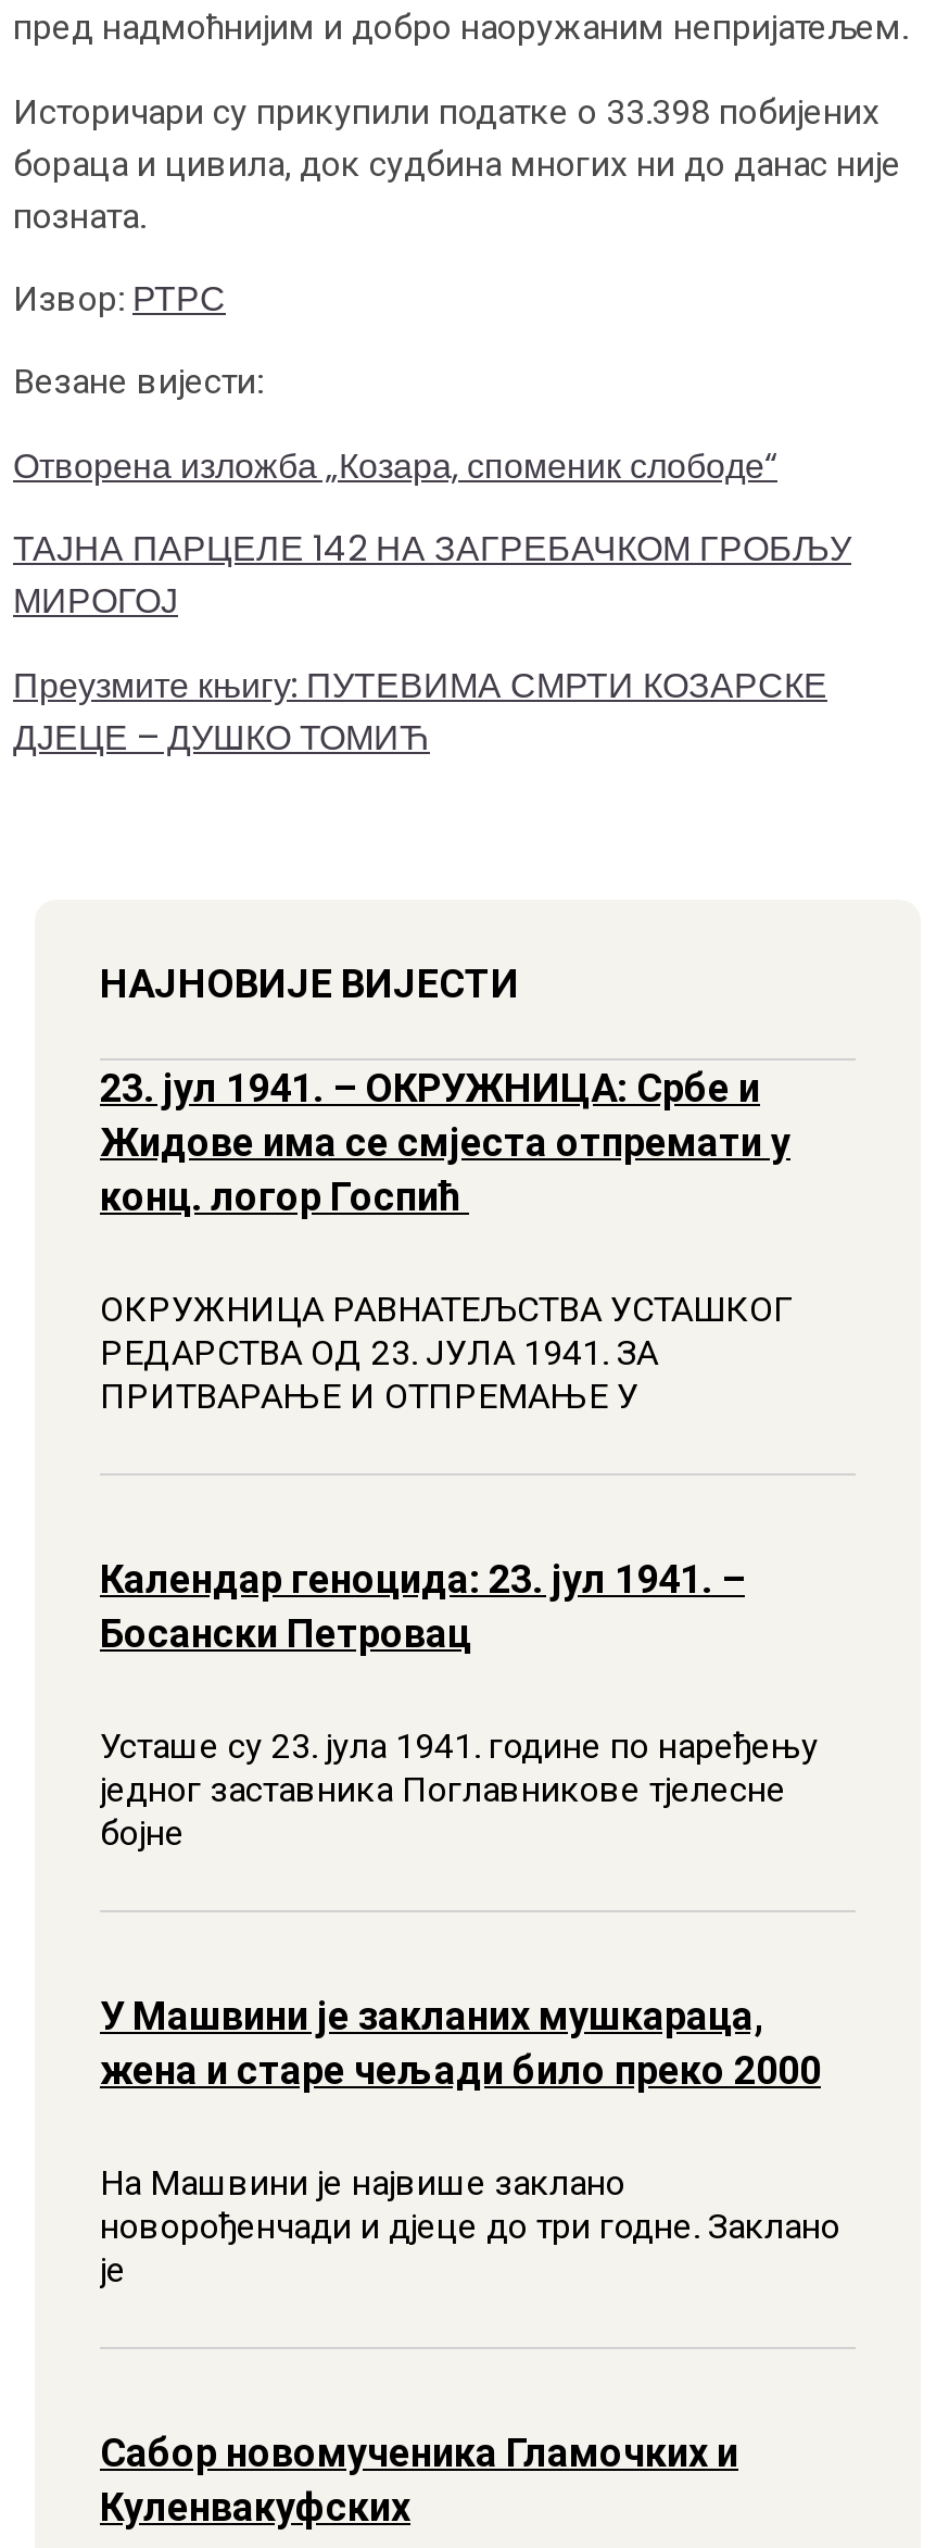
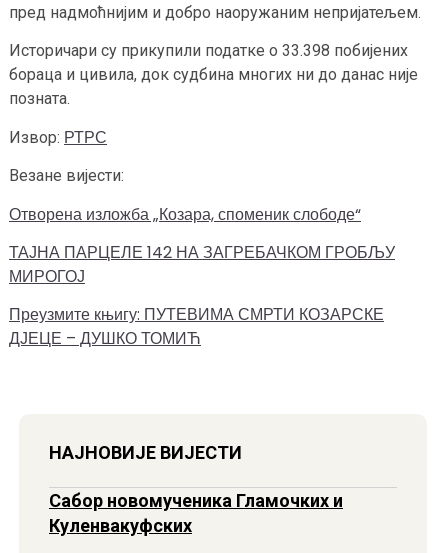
[100,1065,793,1417] 23. јул 1941. – ОКРУЖНИЦА: Србе и | Жидове има се смјеста отпремати у | конц. логор Госпић | ОКРУЖНИЦА РАВНАТЕЉСТВА УСТАШКОГ | РЕДАРСТВА ОД 23. ЈУЛА 1941. ЗА | ПРИТВАРАЊЕ И ОТПРЕМАЊЕ У -> none
[100,1556,819,1854] Календар геноцида: 23. јул 1941. – | Босански Петровац | Усташе су 23. јула 1941. године по наређењу | једног заставника Поглавникове тјелесне | бојне -> none
[100,1993,840,2291] У Машвини је закланих мушкараца, | жена и старе чељади било преко 2000 | На Машвини је највише заклано | новорођенчади и дјеце до три годне. Заклано | је -> none

